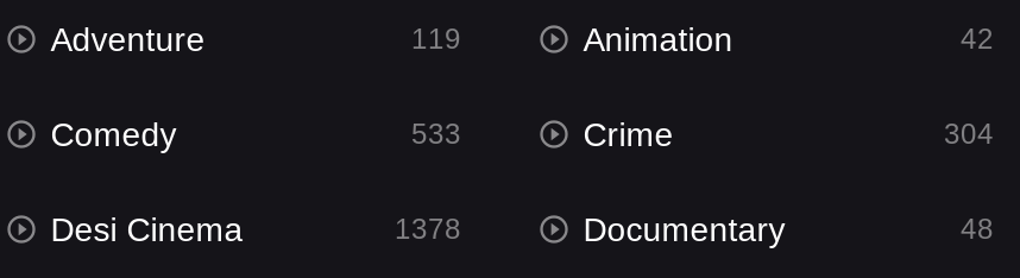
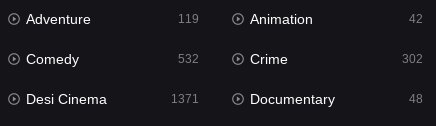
[411,118,461,151] 533 -> [178,52,199,66] 532
[944,118,994,151] 304 -> [402,52,423,66] 302
[395,213,461,246] 1378 -> [171,92,199,106] 1371

